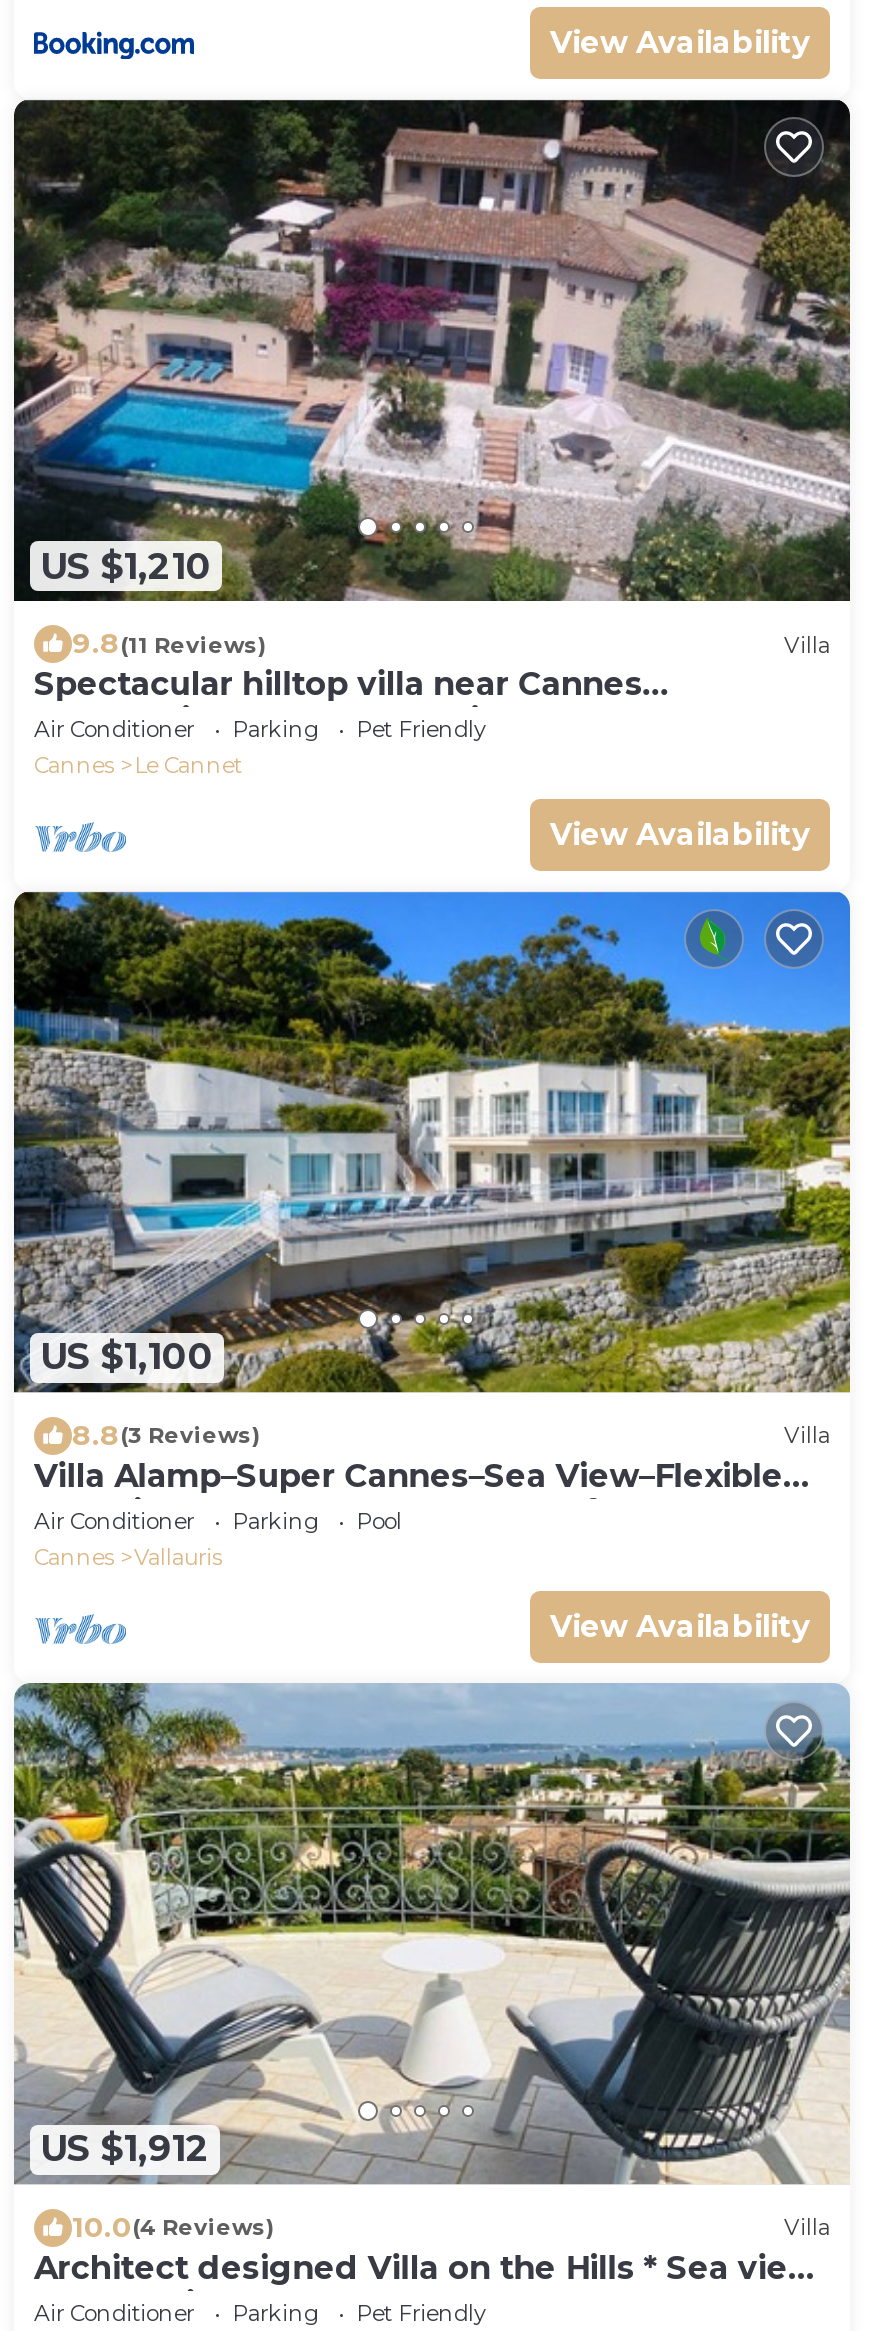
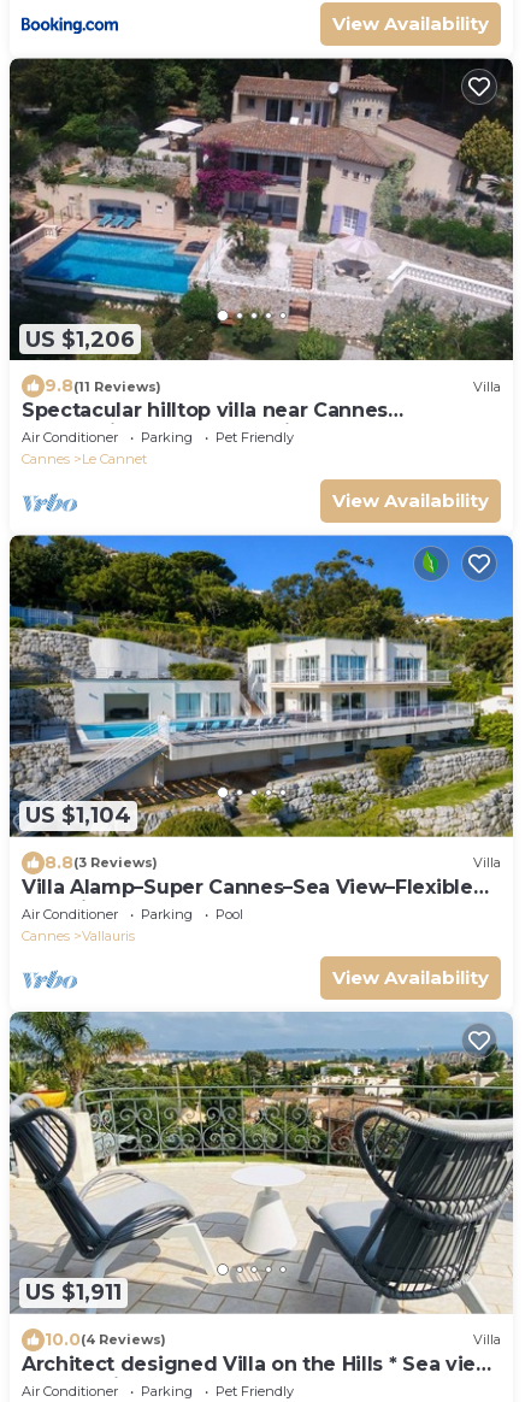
[40,544,212,588] US $1,210 -> [25,326,135,353] US $1,206
[40,1336,214,1380] US $1,100 -> [25,803,131,829] US $1,104
[40,2128,210,2172] US $1,912 -> [25,1280,122,1306] US $1,911

